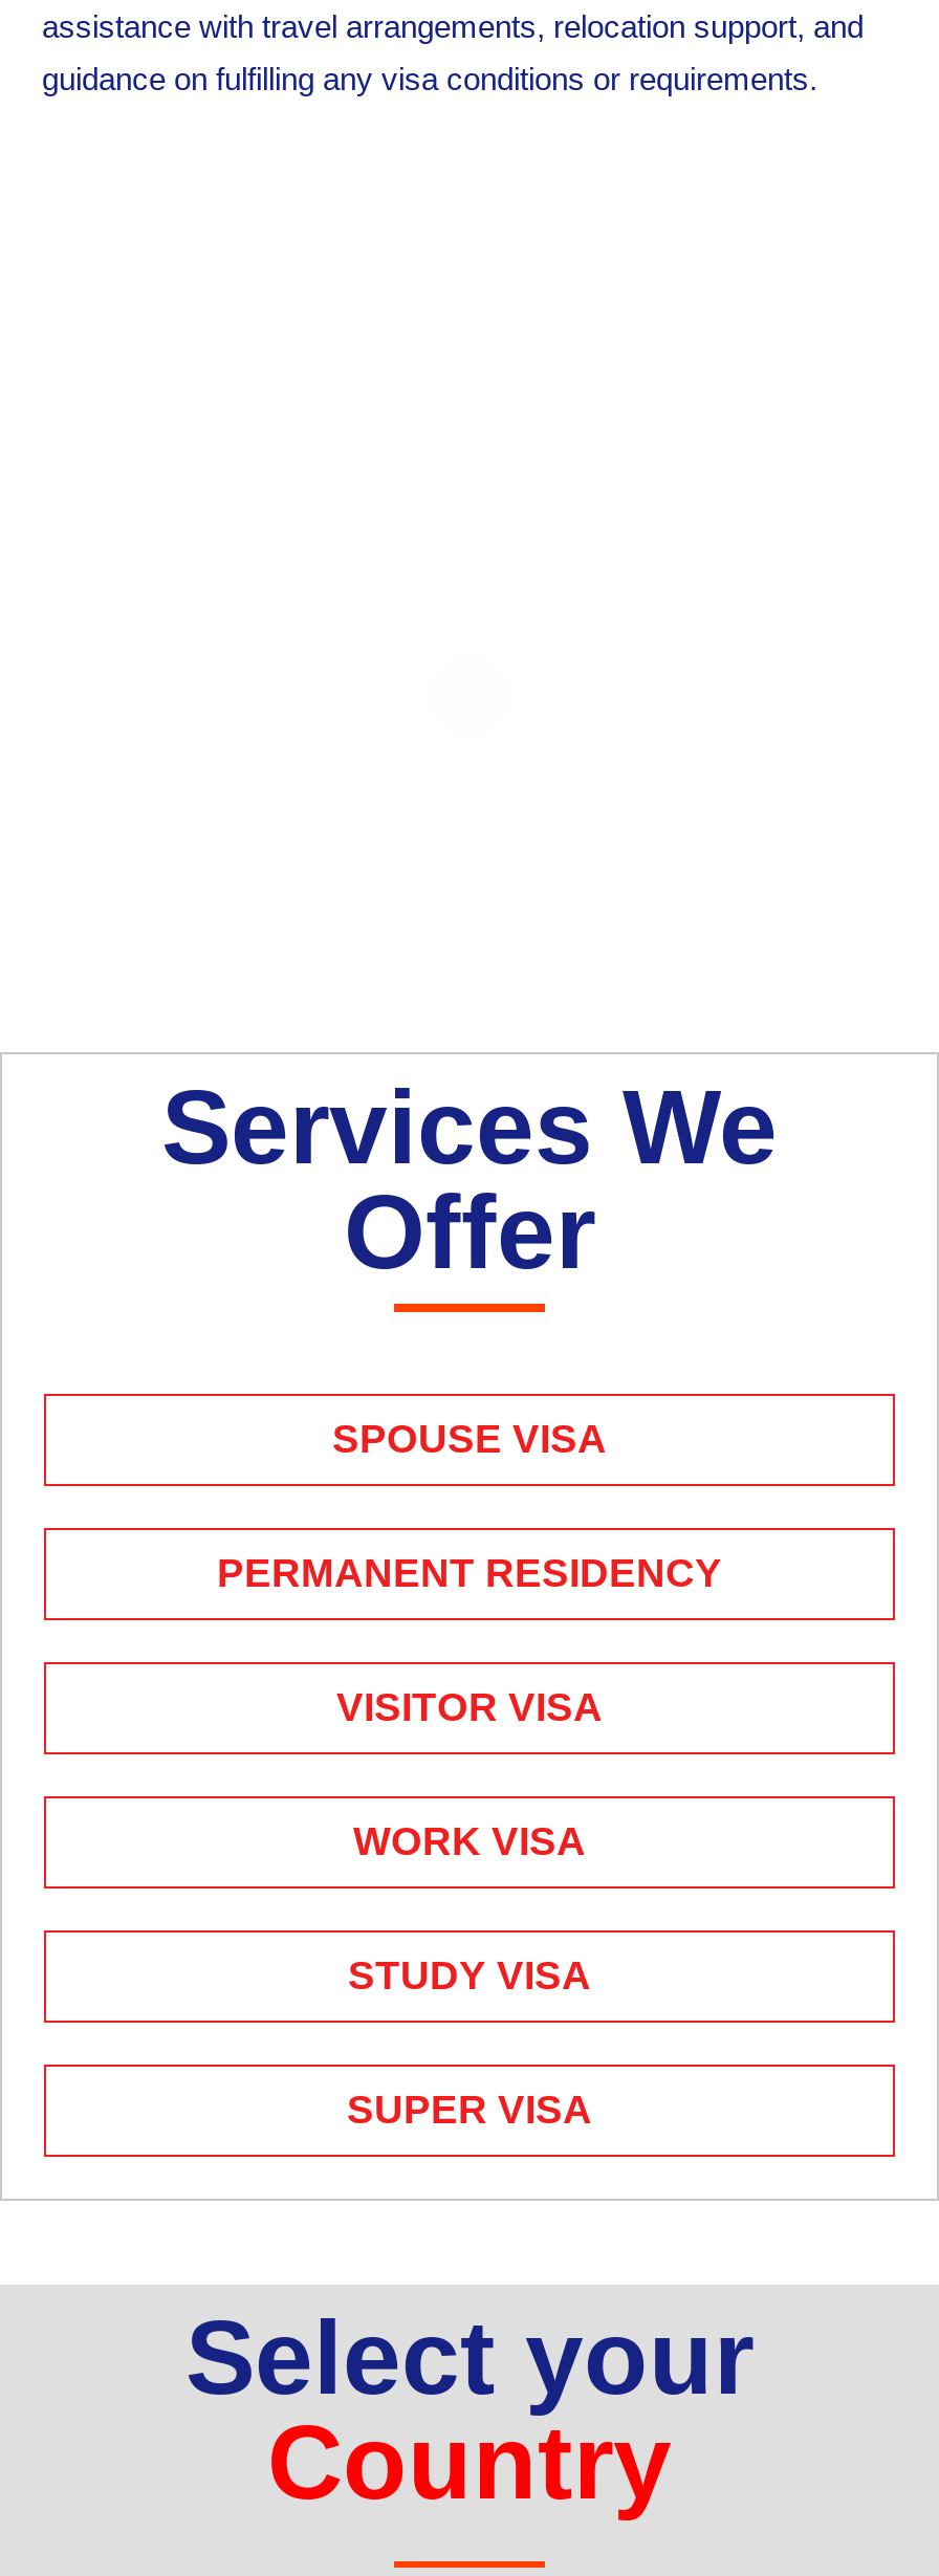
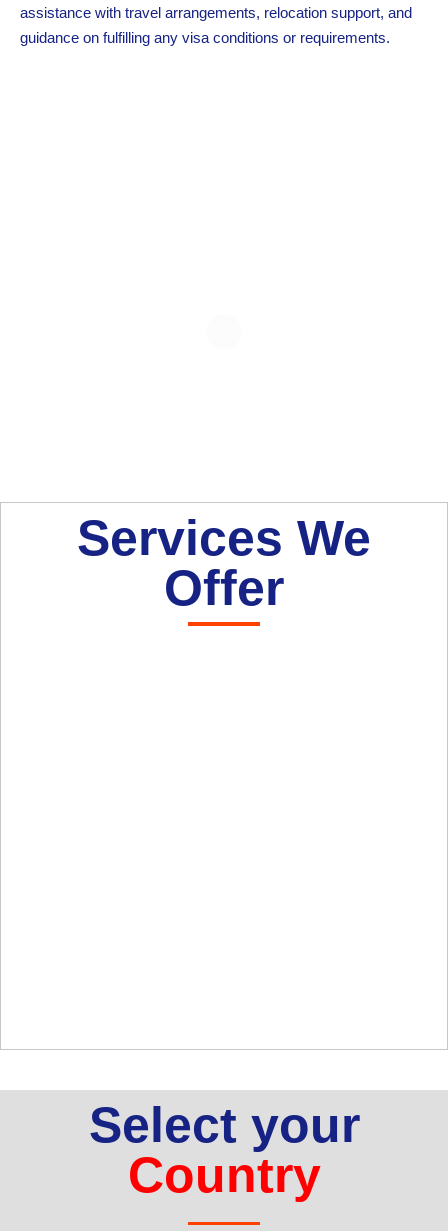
[217,1417,722,2131] SPOUSE VISA | PERMANENT RESIDENCY | VISITOR VISA | WORK VISA | STUDY VISA | SUPER VISA -> none

